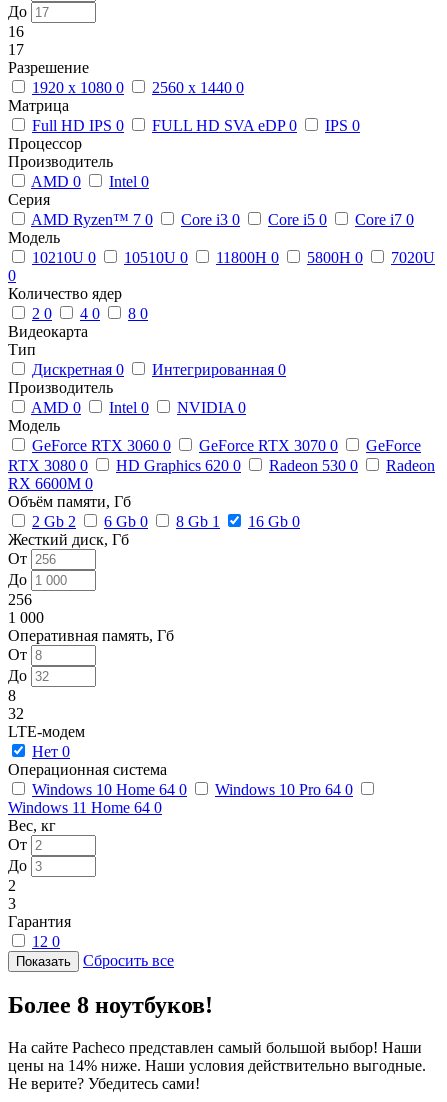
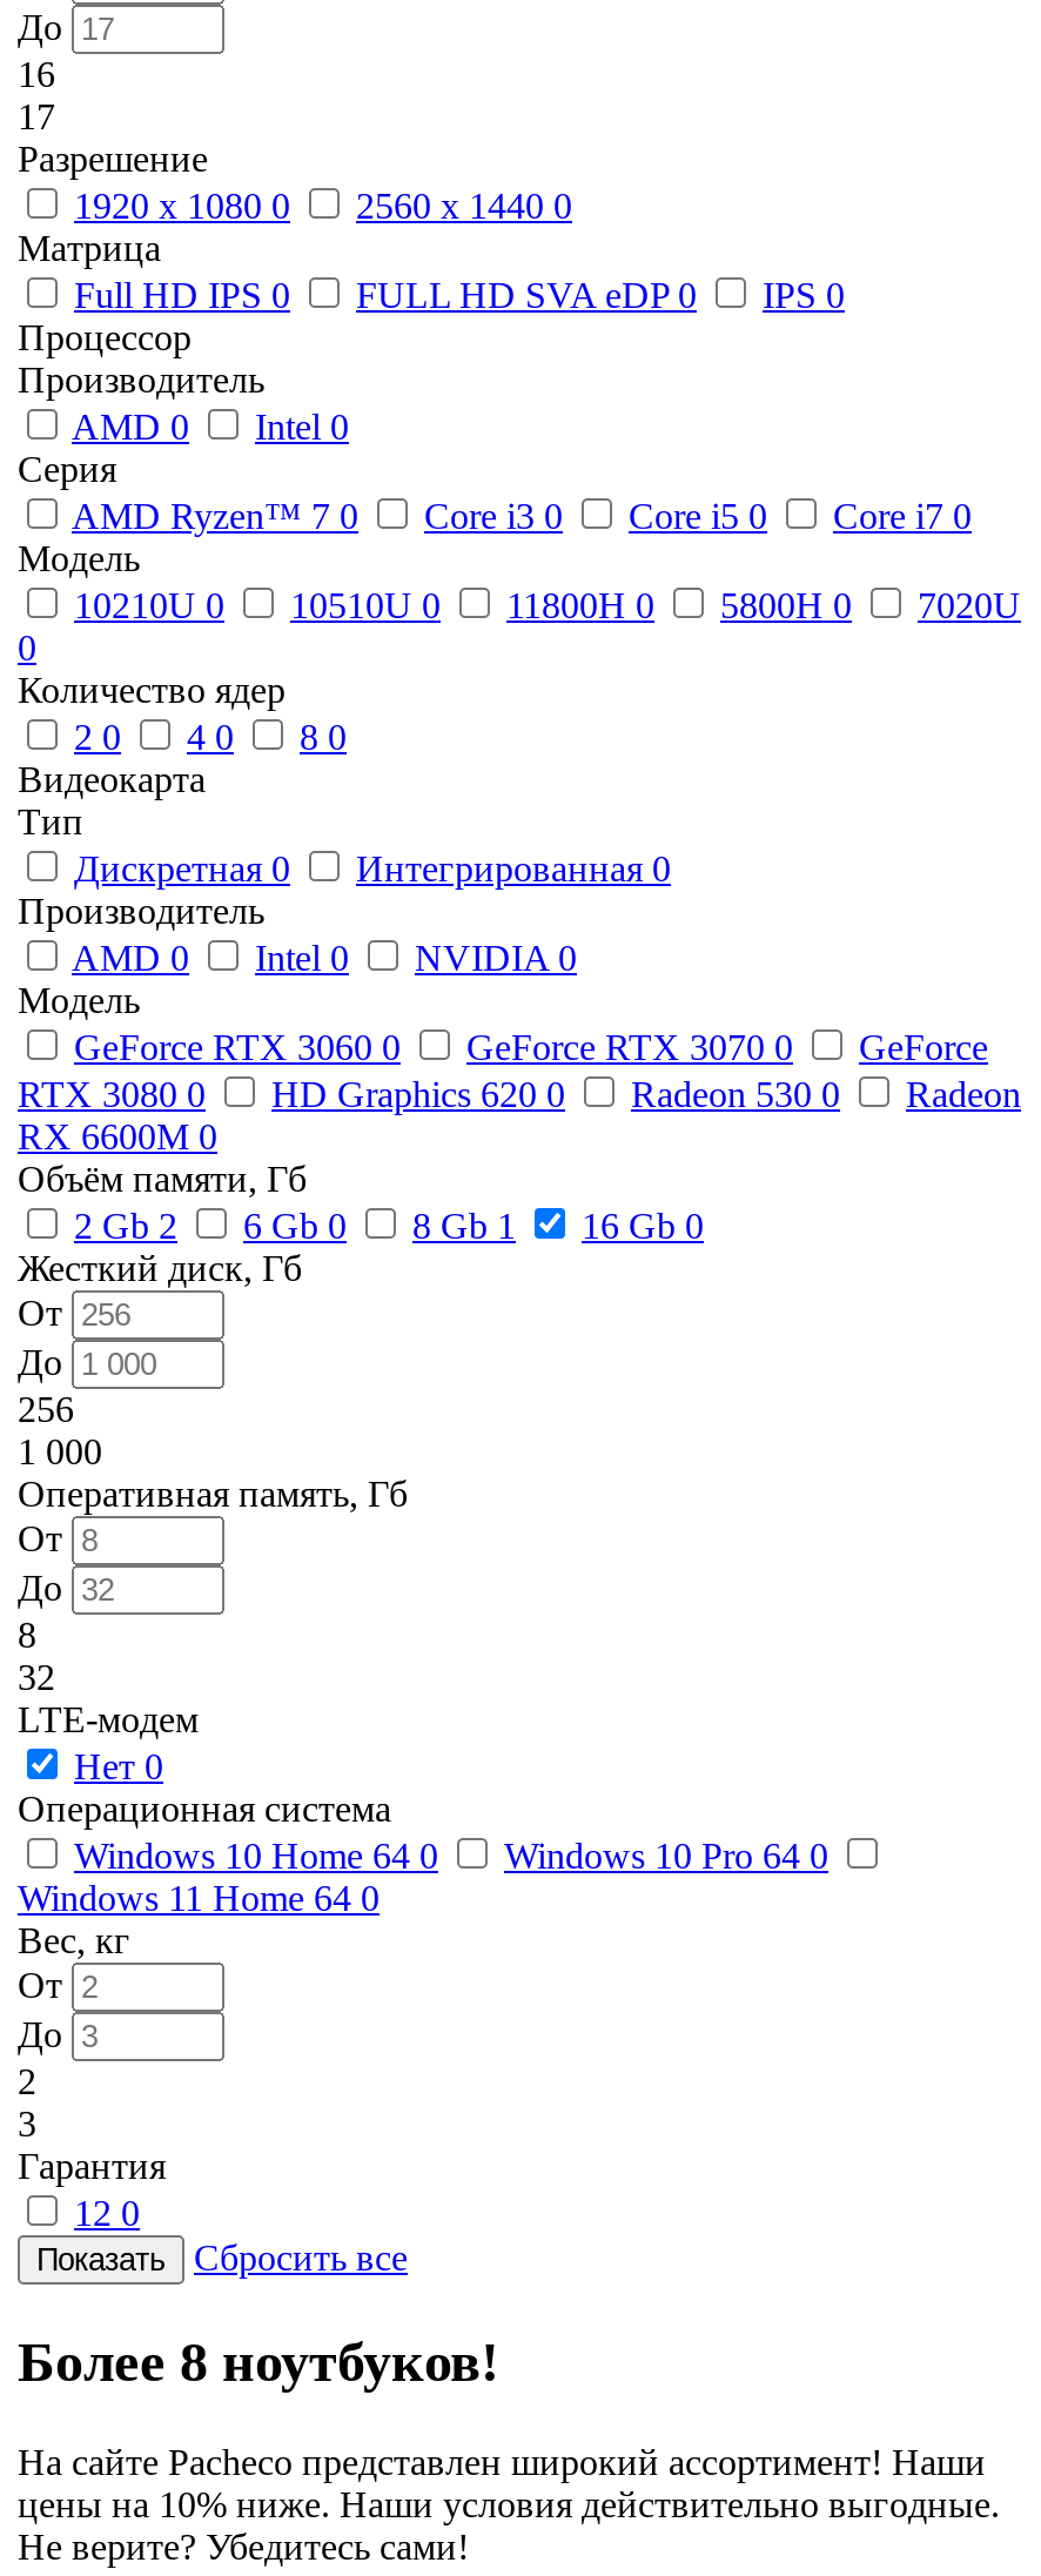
[8,1039,426,1074] На сайте Pacheco представлен самый большой выбор! Наши | цены на 14% ниже. Наши условия действительно выгодные. -> [18,2441,1000,2524] На сайте Pacheco представлен широкий ассортимент! Наши | цены на 10% ниже. Наши условия действительно выгодные.

